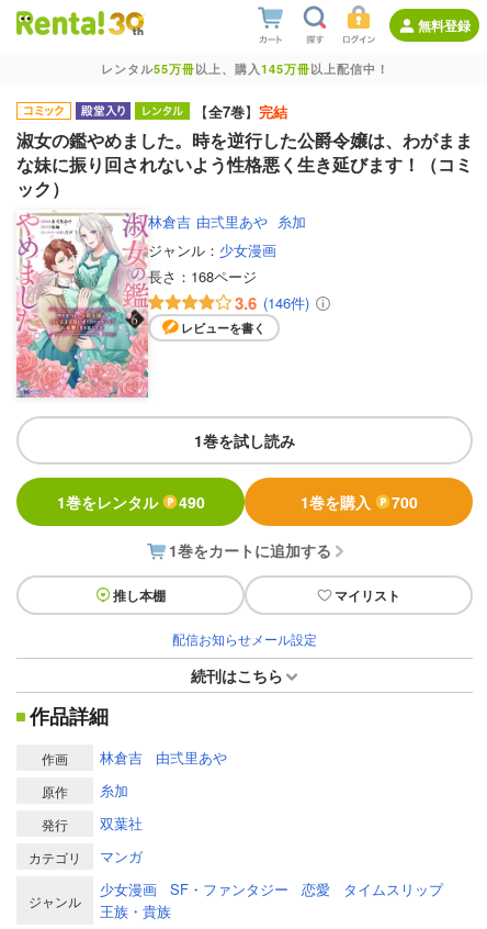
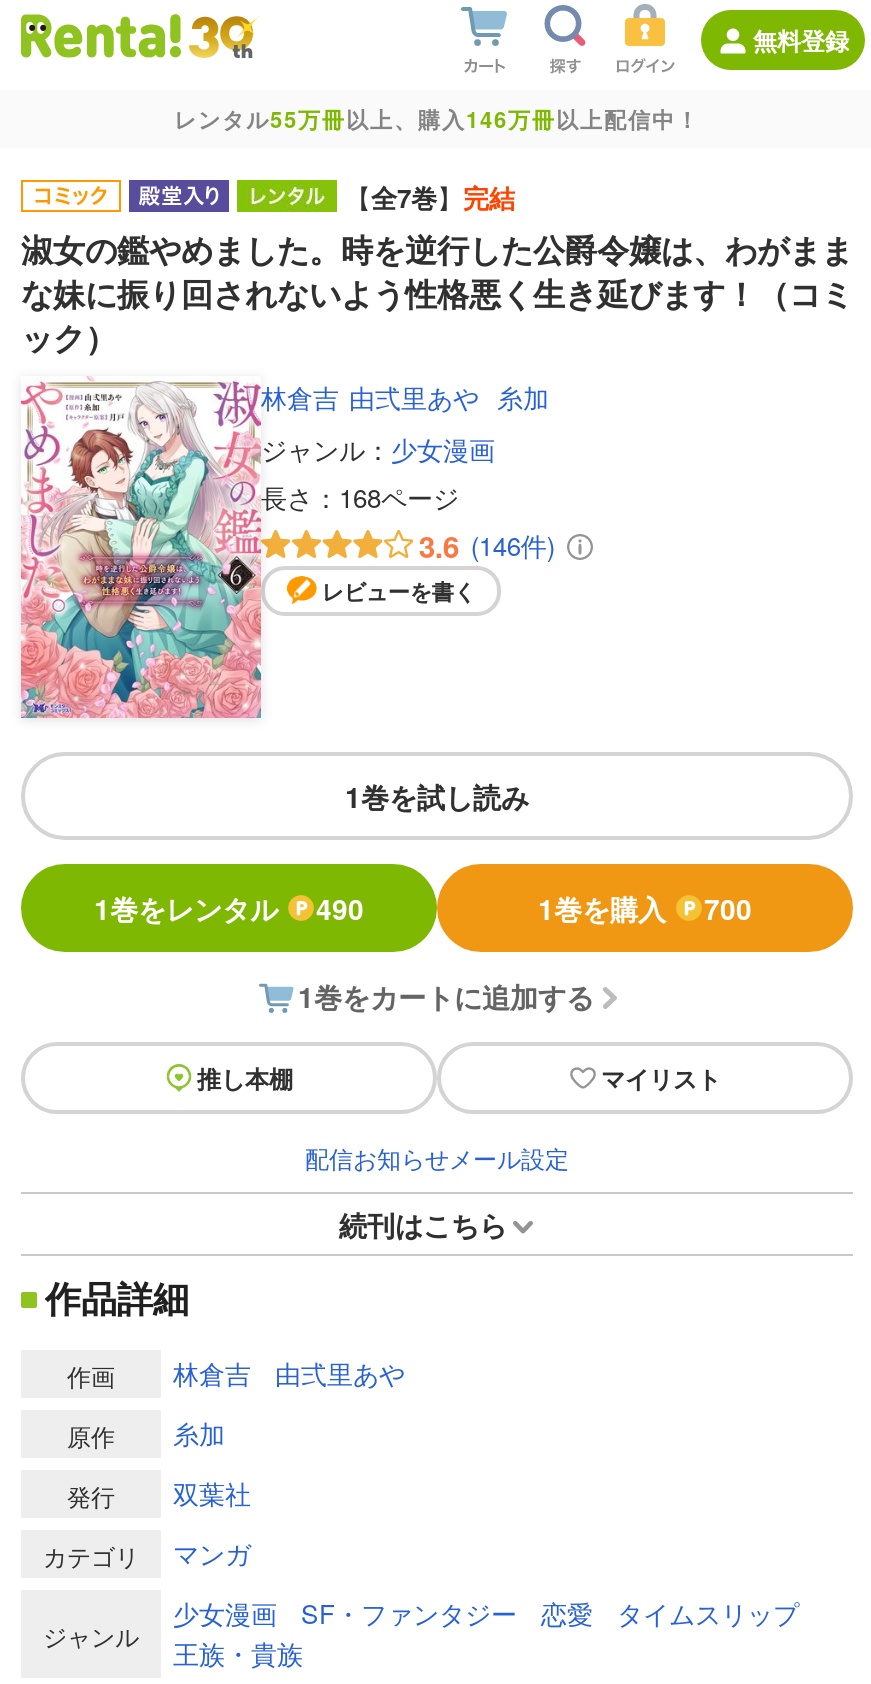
[100,60,389,77] レンタル55万冊以上、購入145万冊以上配信中！ -> [174,104,700,134] レンタル55万冊以上、購入146万冊以上配信中！

